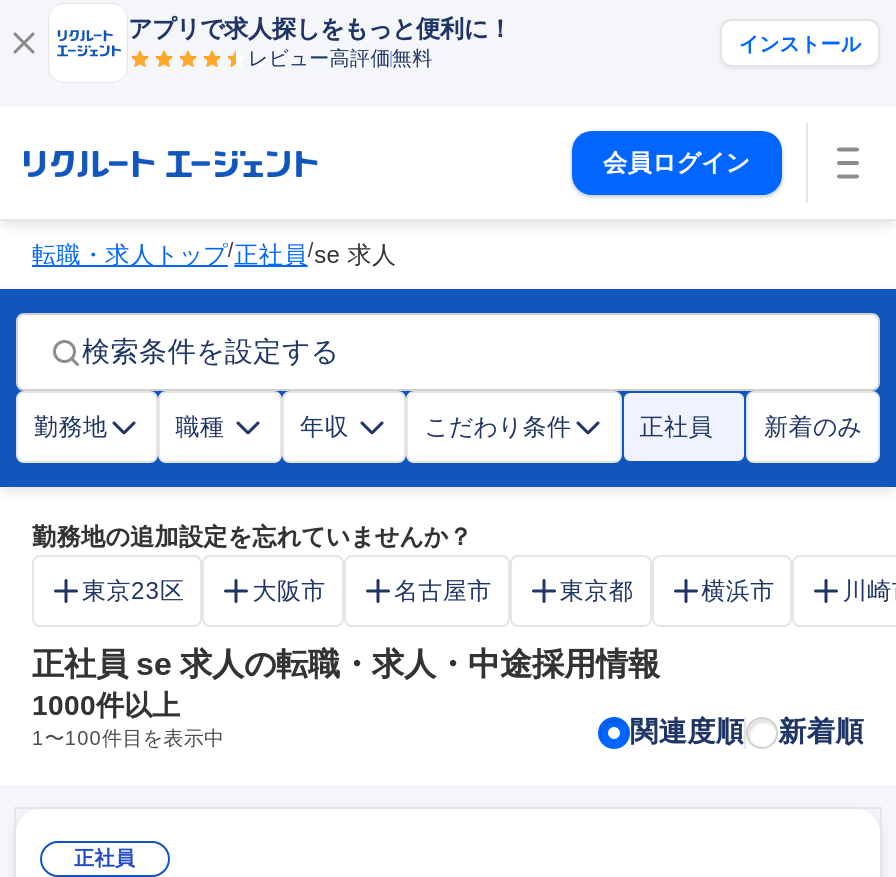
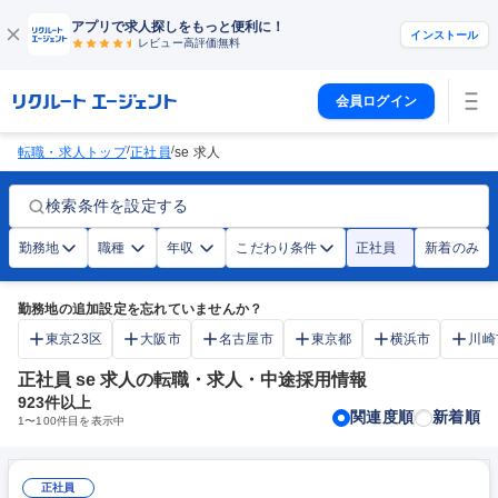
[32,689,180,721] 1000件以上 -> [18,394,91,411] 923件以上

